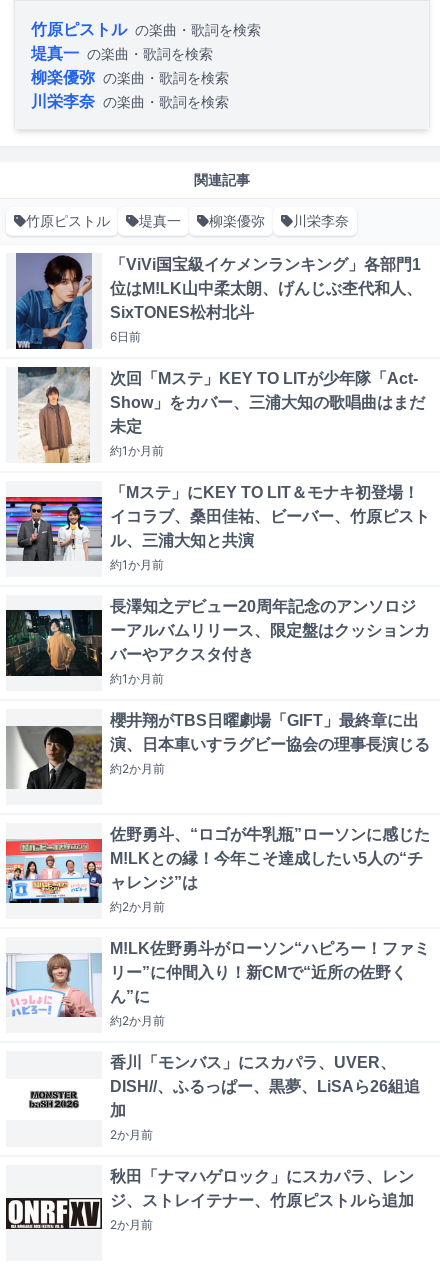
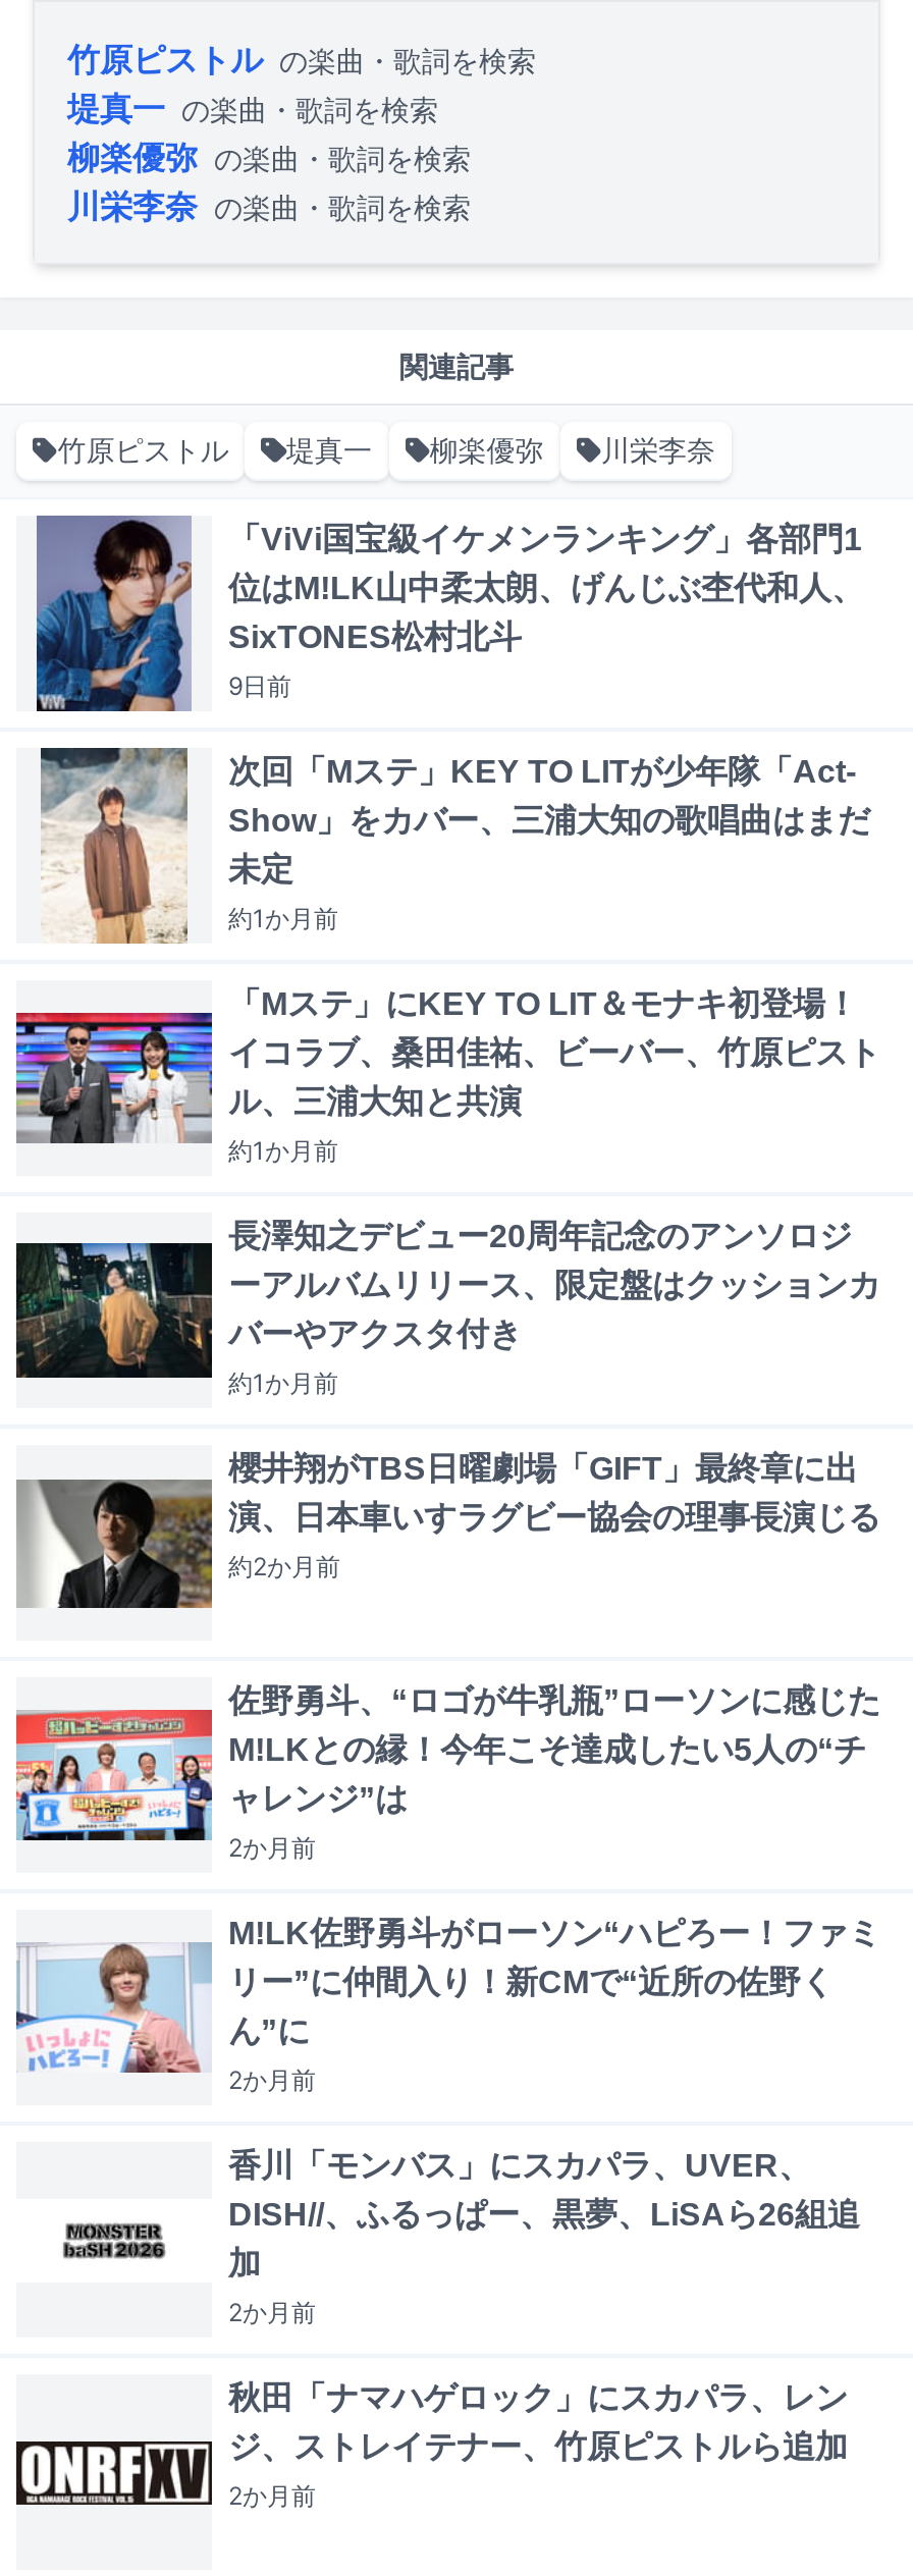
[110,329,141,344] 6日前 -> [228,671,291,702] 9日前
[110,899,165,914] 約2か月前 -> [228,1833,316,1863] 2か月前
[110,1013,165,1028] 約2か月前 -> [228,2065,316,2096] 2か月前

